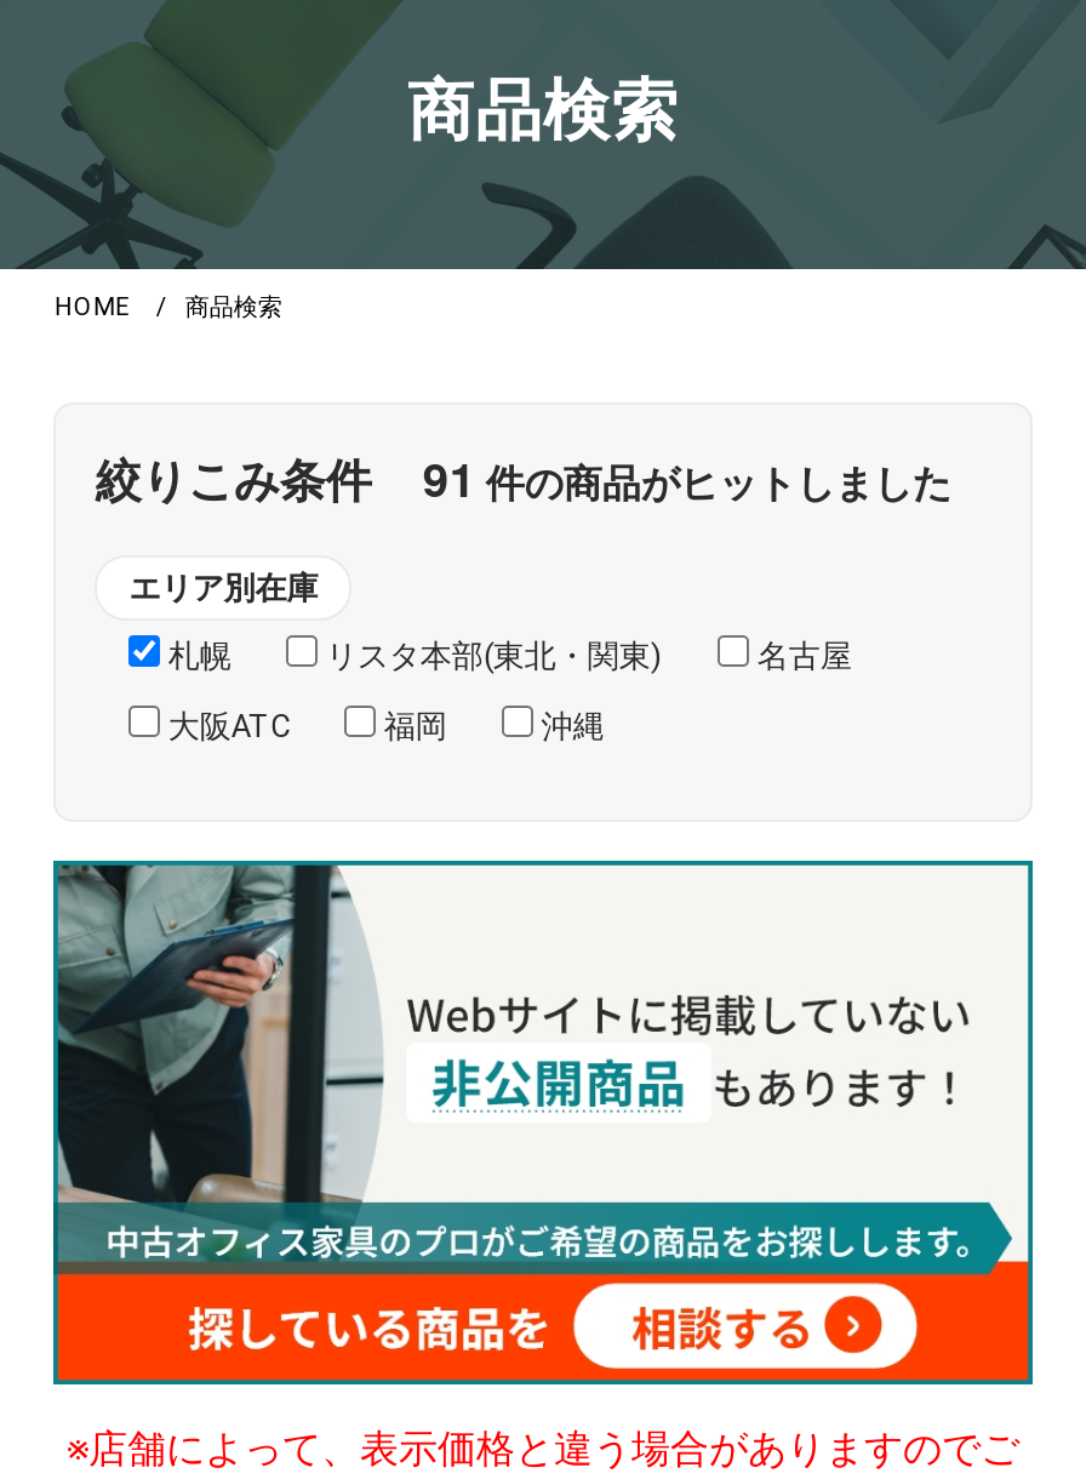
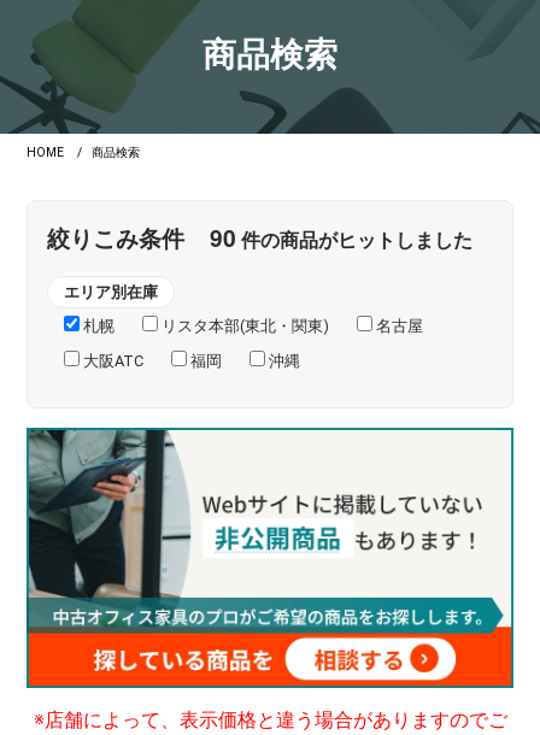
[423,444,951,512] 91 件の商品がヒットしました -> [210,220,473,254] 90 件の商品がヒットしました

